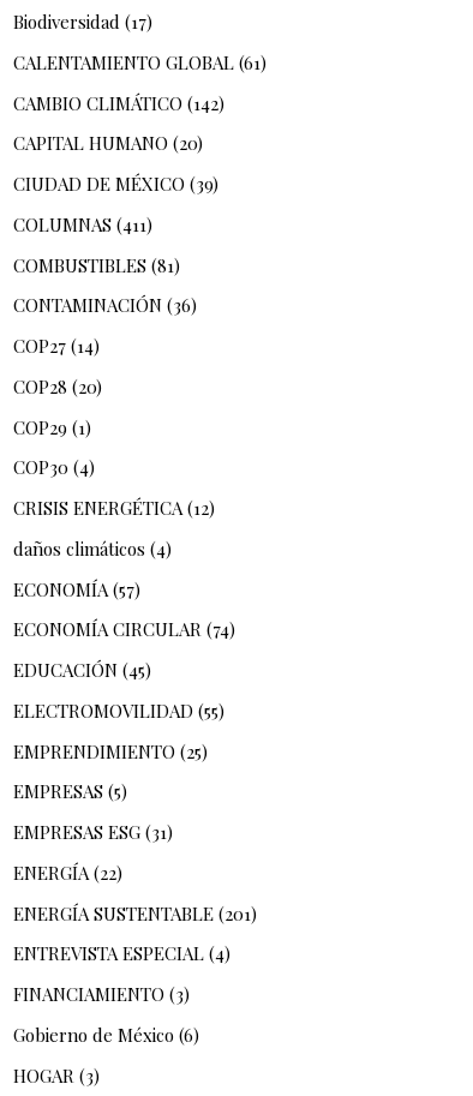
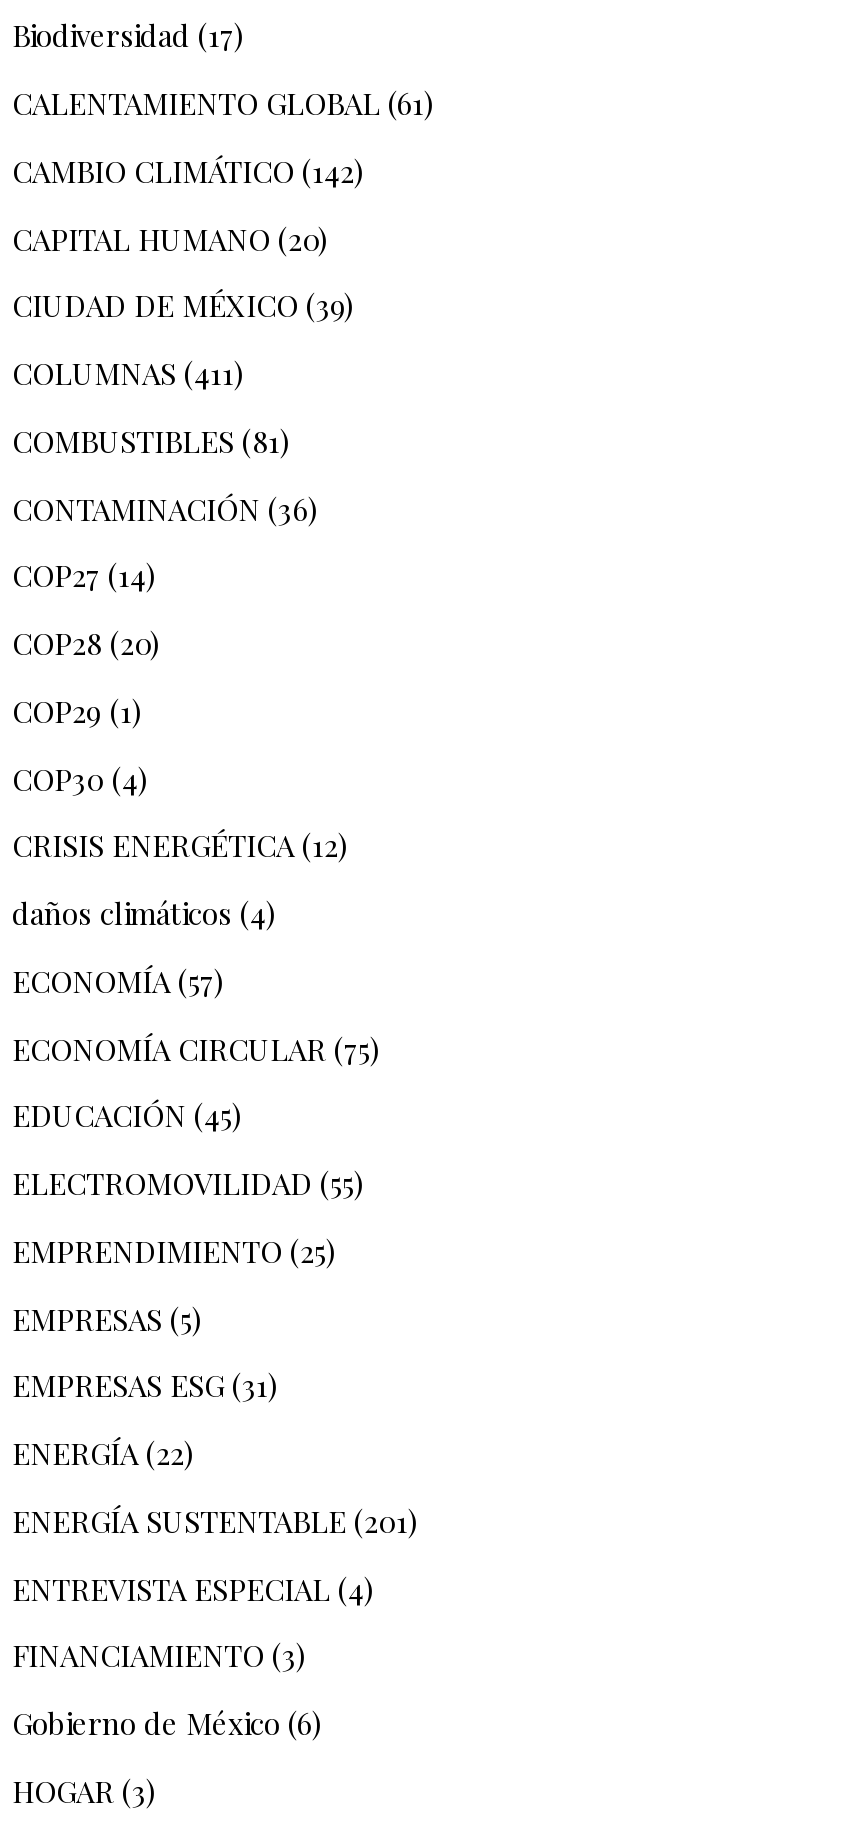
[13,617,235,641] ECONOMÍA CIRCULAR (74) -> [12,1028,380,1068] ECONOMÍA CIRCULAR (75)

